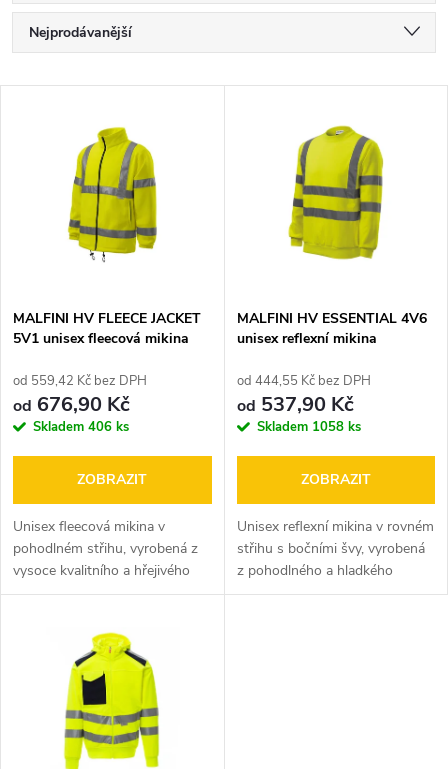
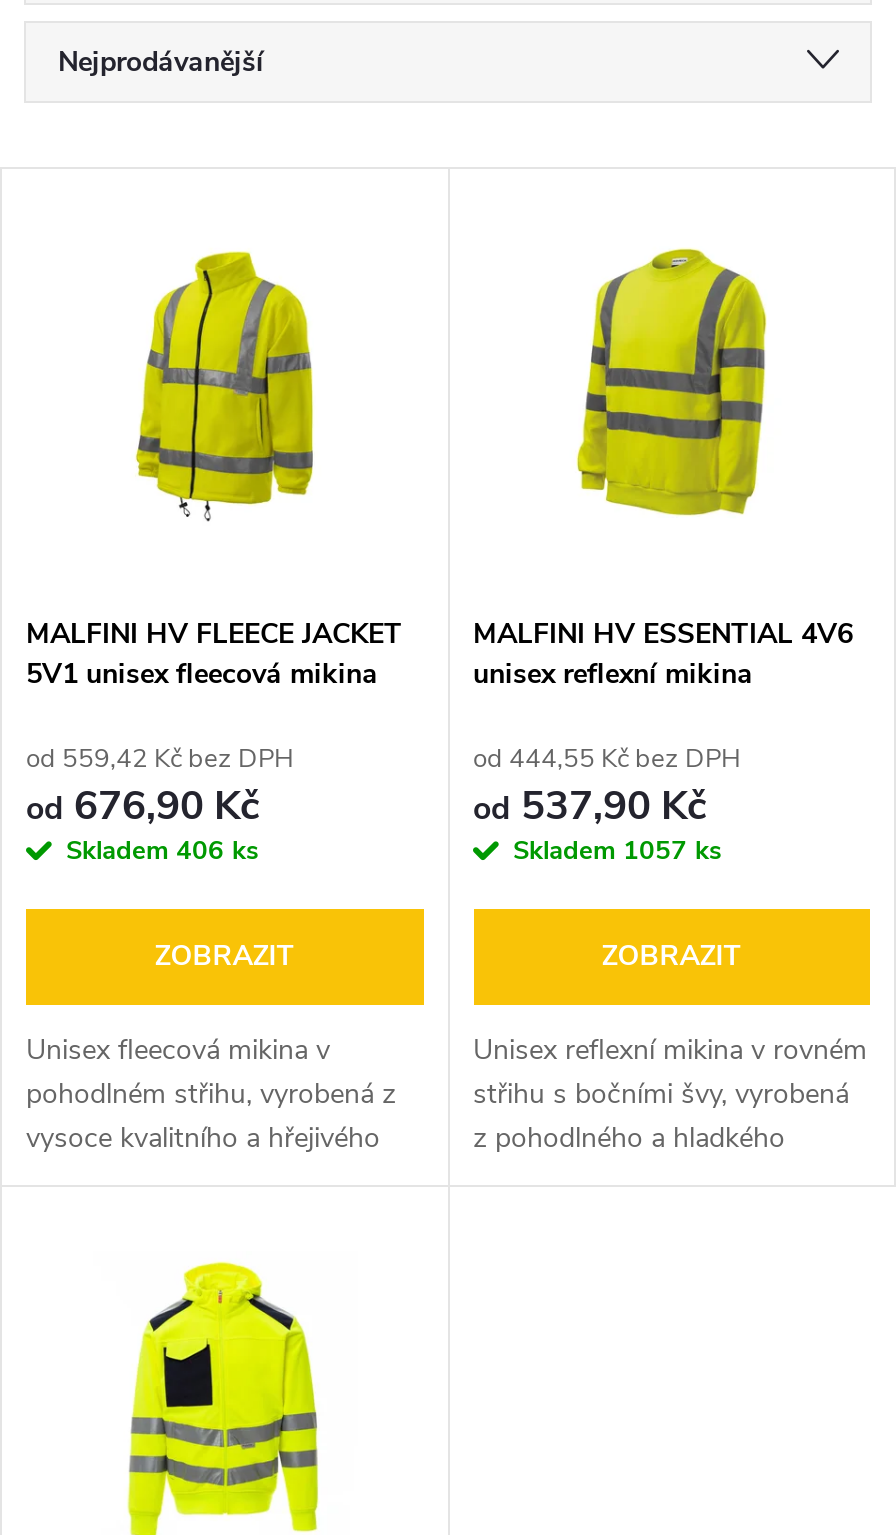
[256,418,360,436] Skladem 1058 ks -> [513,833,721,869] Skladem 1057 ks

